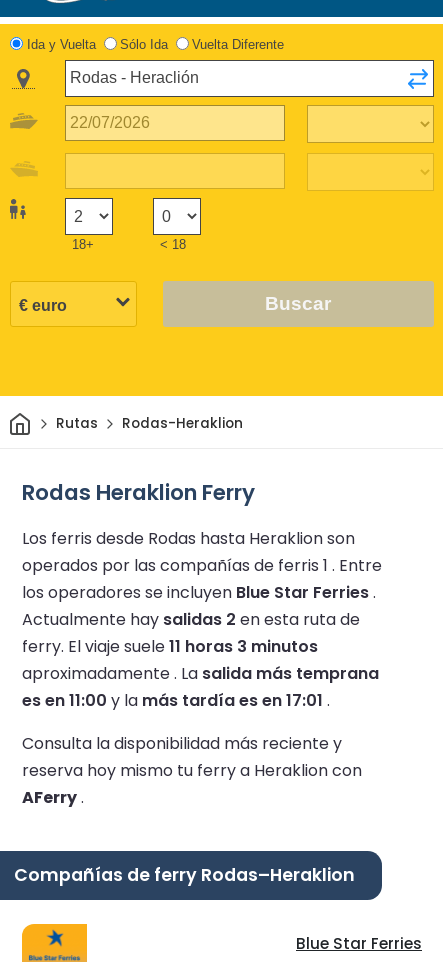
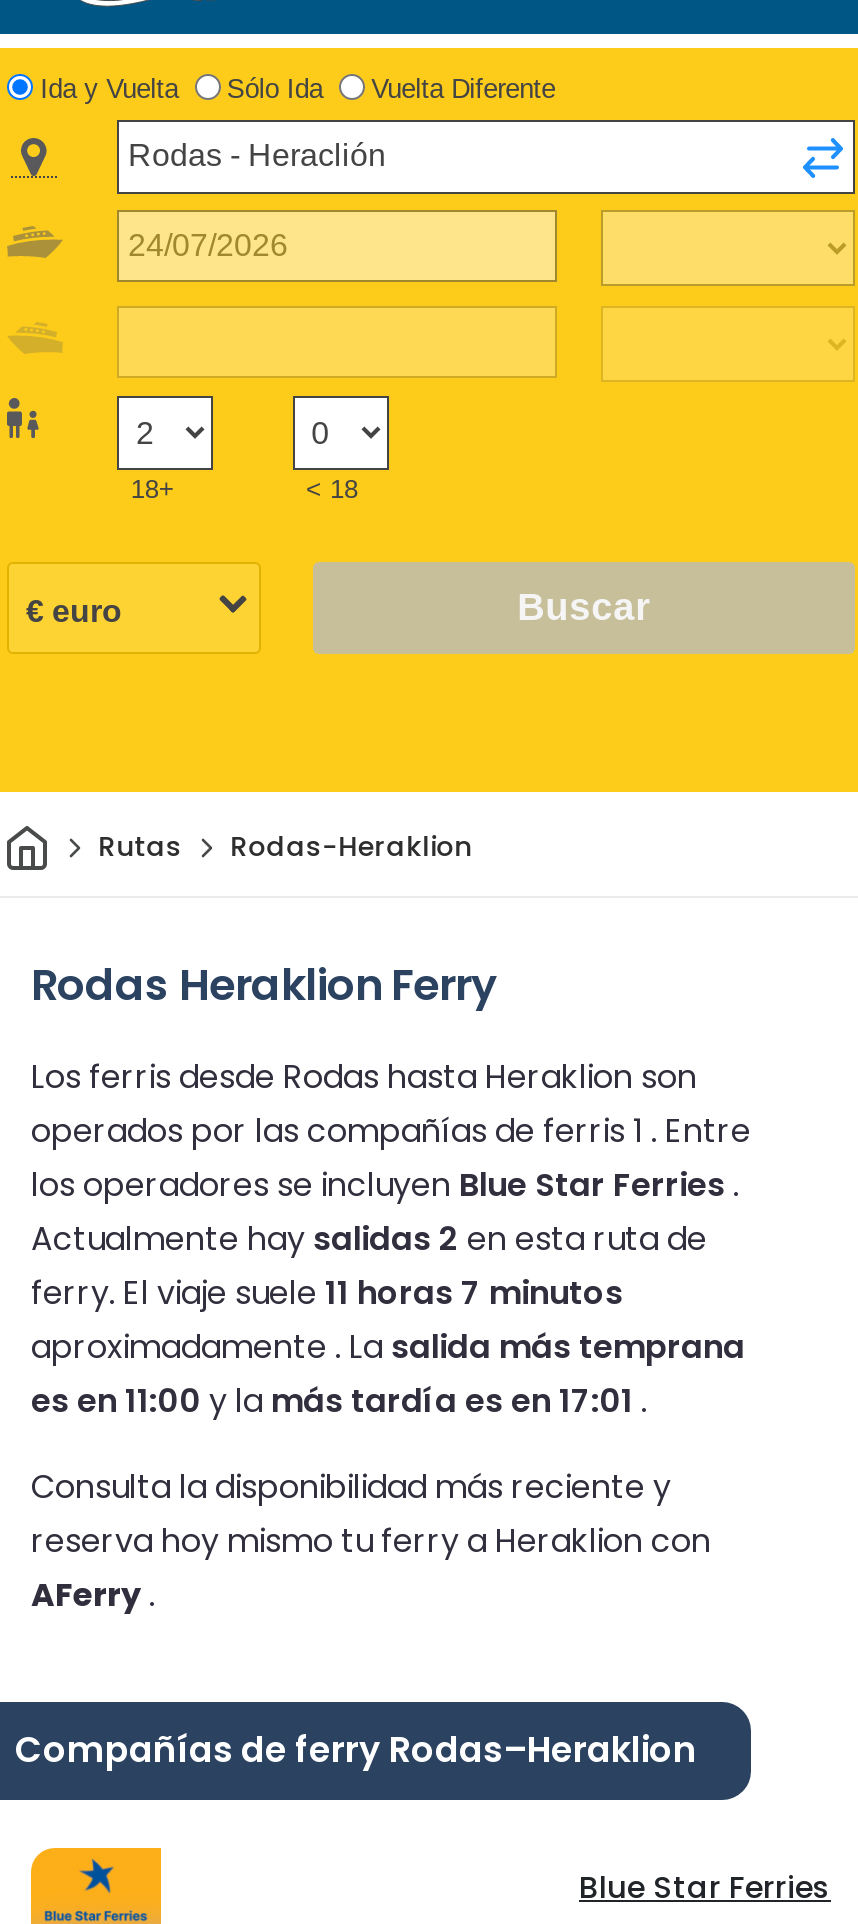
[22,635,318,658] ferry. El viaje suele 11 horas 3 minutos -> [31,1269,623,1315] ferry. El viaje suele 11 horas 7 minutos

